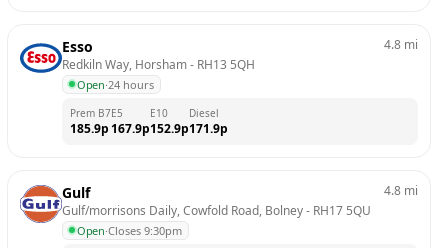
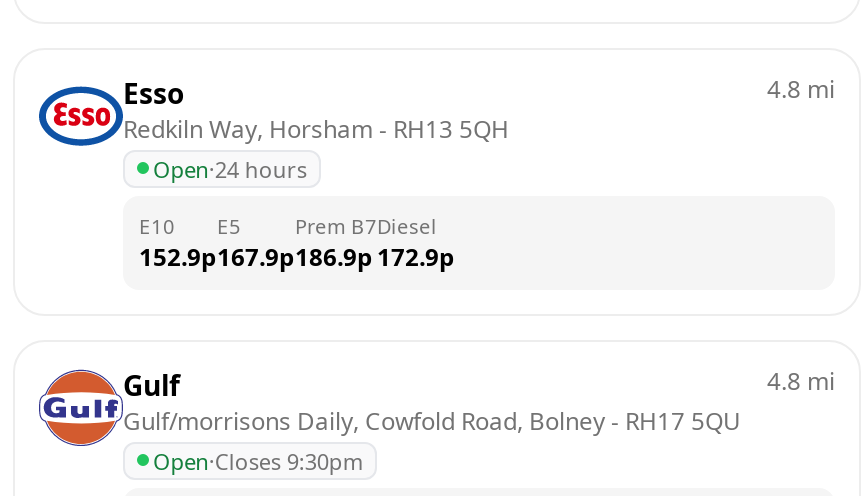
[70,106,111,137] Prem B7 | 185.9p -> [139,212,217,274] E10 | 152.9p
[150,106,189,137] E10 | 152.9p -> [295,212,377,274] Prem B7 | 186.9p
[189,120,228,137] 171.9p -> [377,240,455,274] 172.9p

